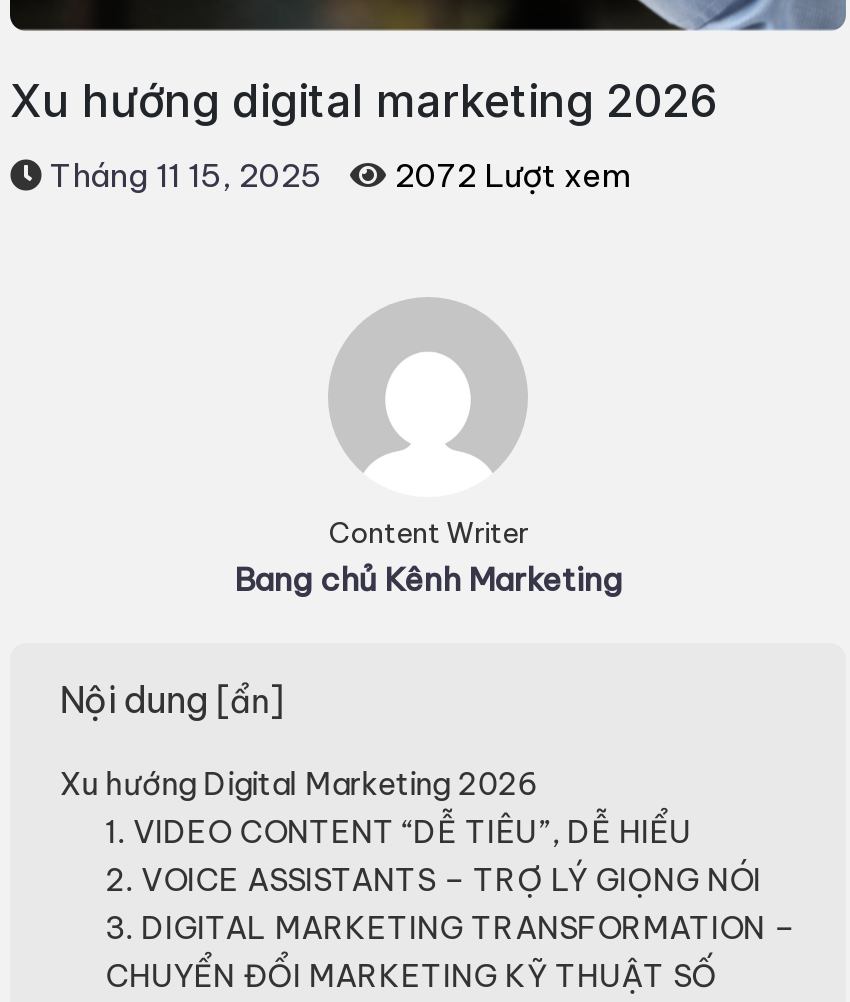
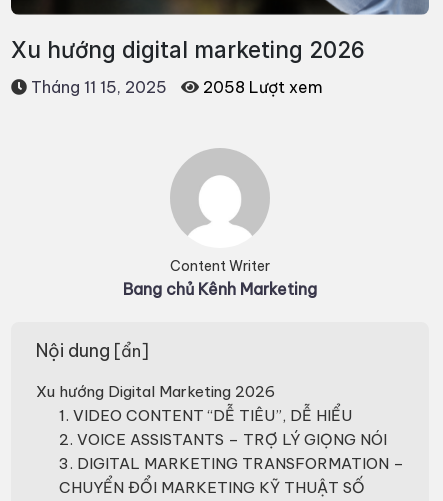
[50,155,632,195] Tháng 11 15, 2025 2072 Lượt xem -> [31,77,323,97] Tháng 11 15, 2025 2058 Lượt xem

